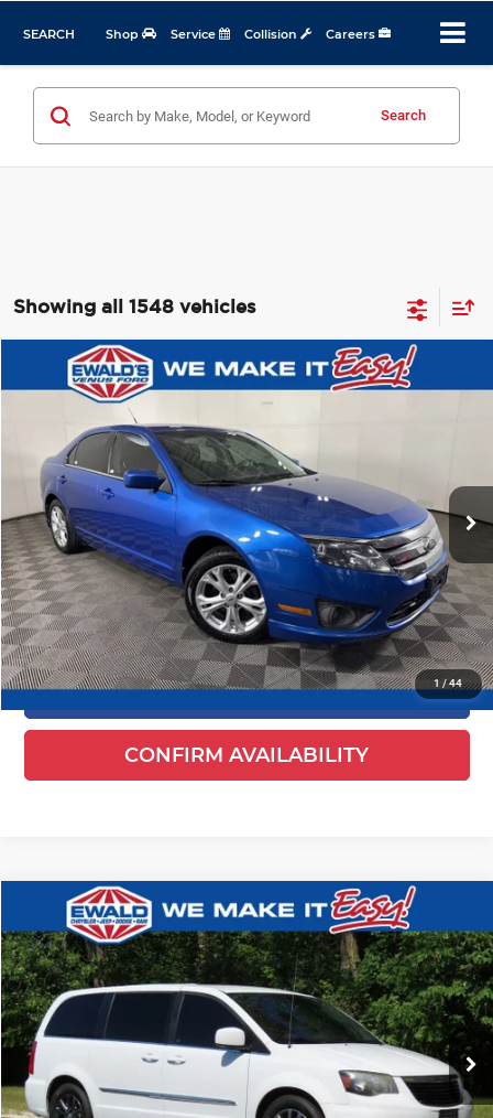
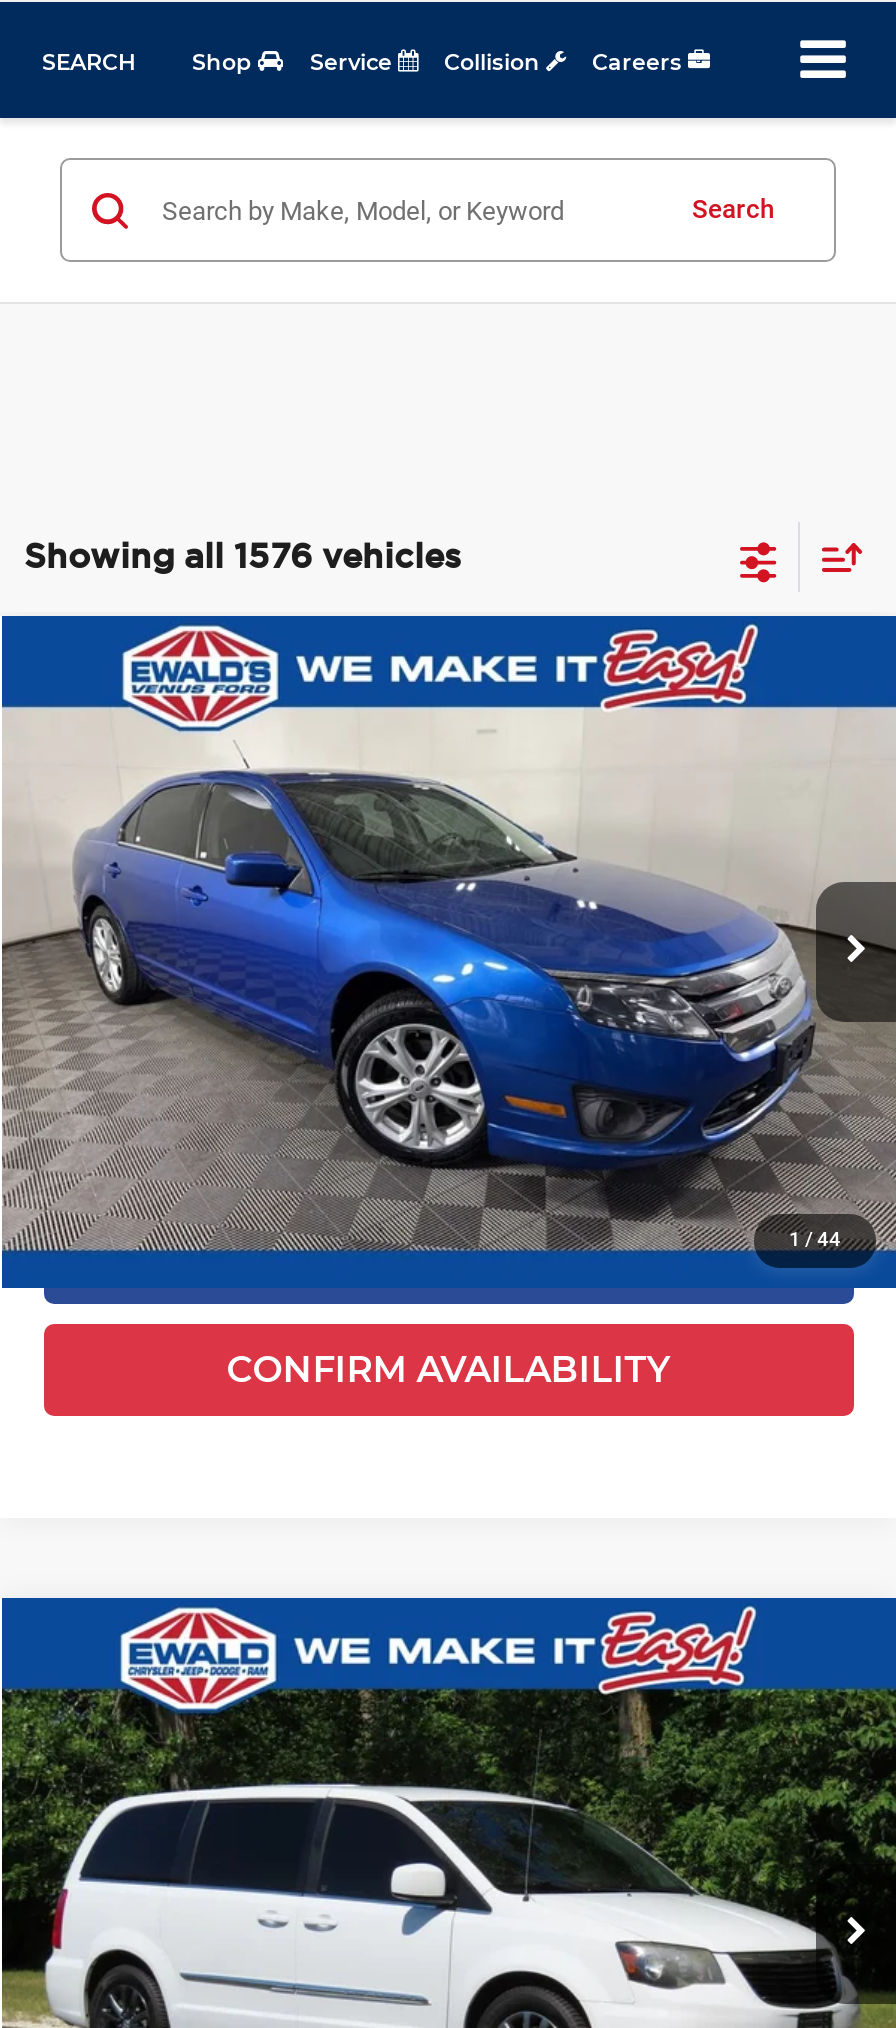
[13,297,256,316] Showing all 1548 vehicles -> [24,538,462,574] Showing all 1576 vehicles

